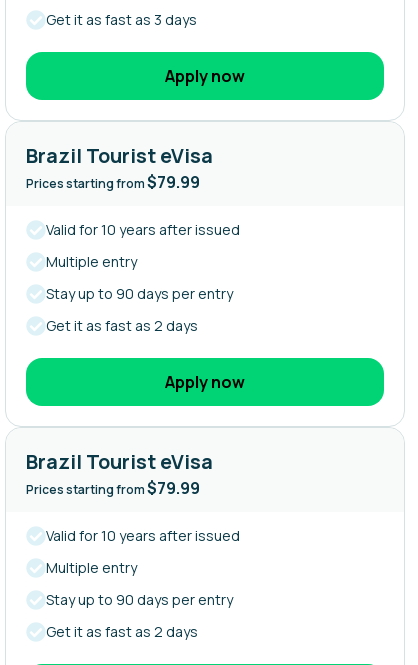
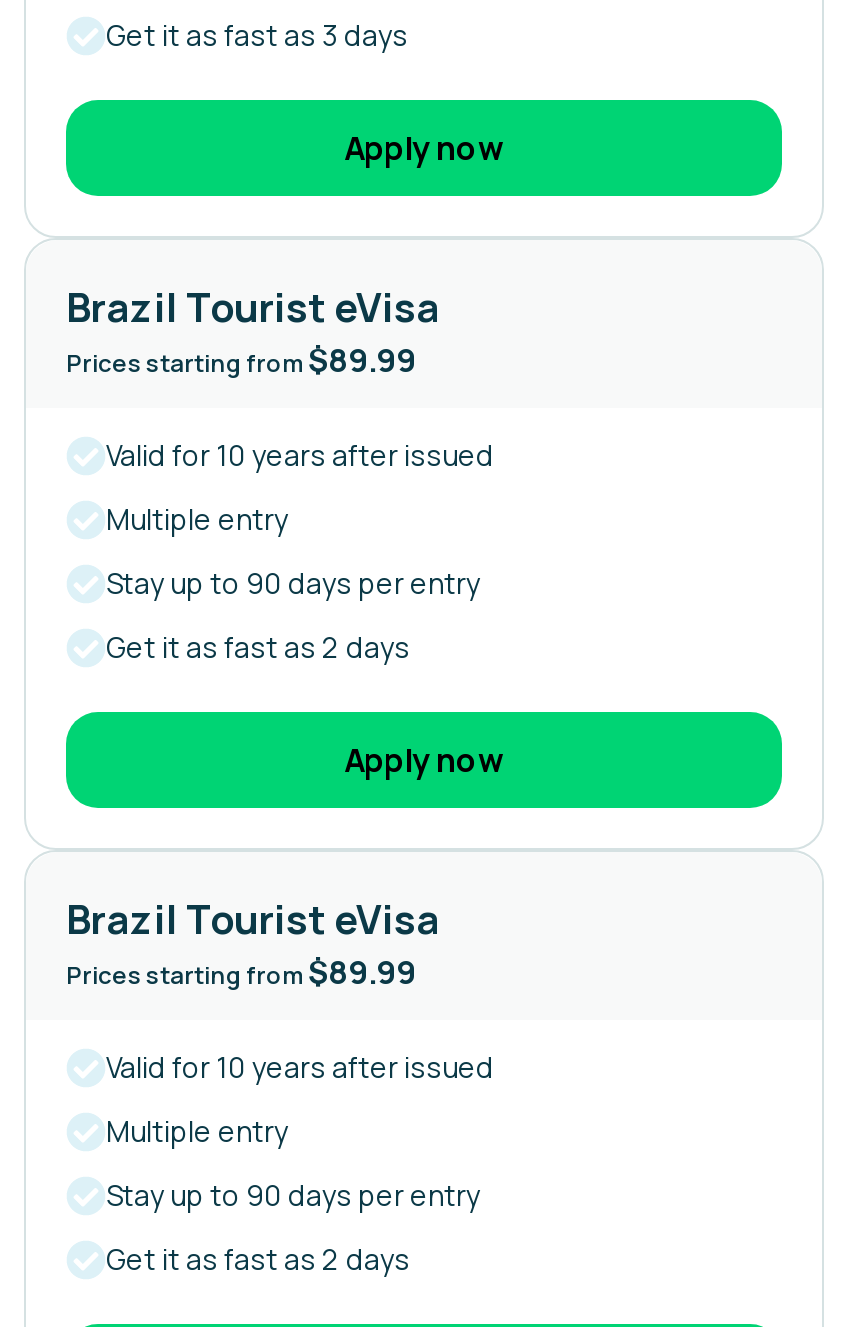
[26,171,200,193] Prices starting from$79.99 -> [66,339,416,383] Prices starting from$89.99
[26,477,200,499] Prices starting from$79.99 -> [66,951,416,995] Prices starting from$89.99

